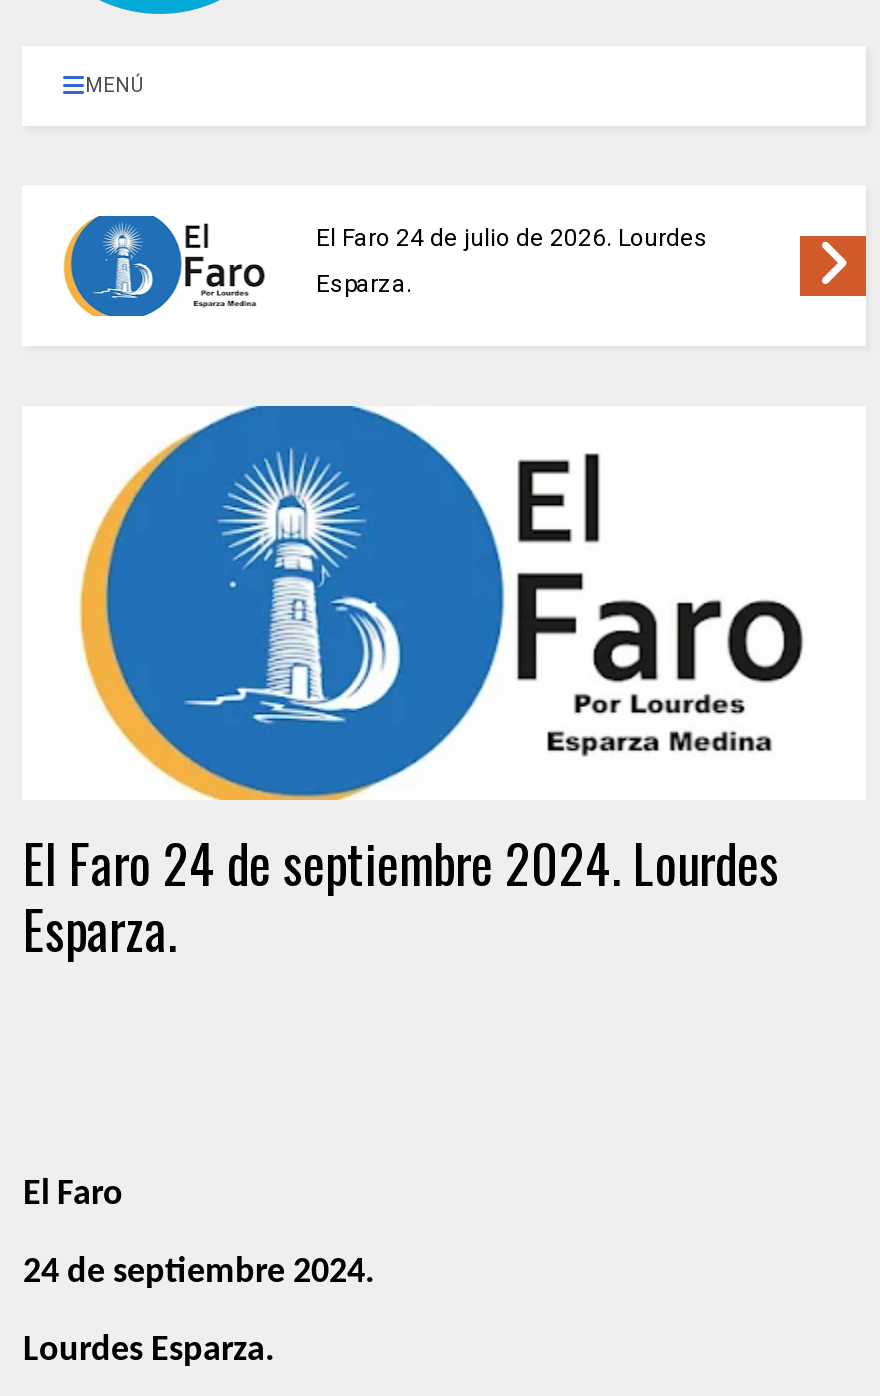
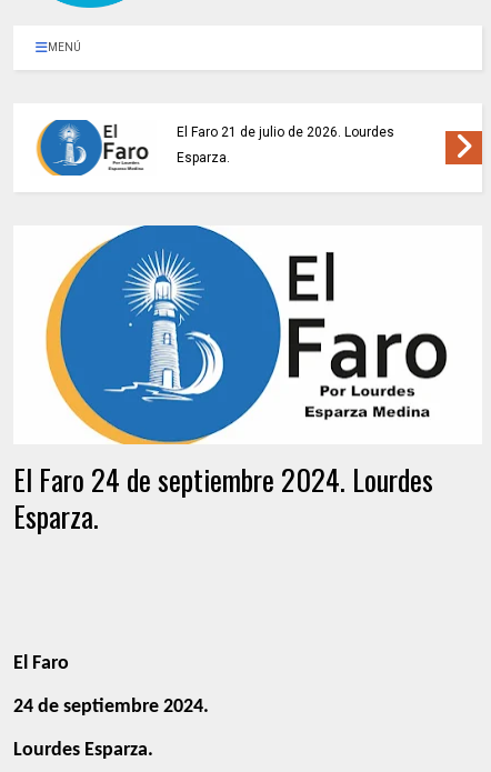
[316,223,708,251] El Faro 24 de julio de 2026. Lourdes -> [177,124,394,140] El Faro 21 de julio de 2026. Lourdes

